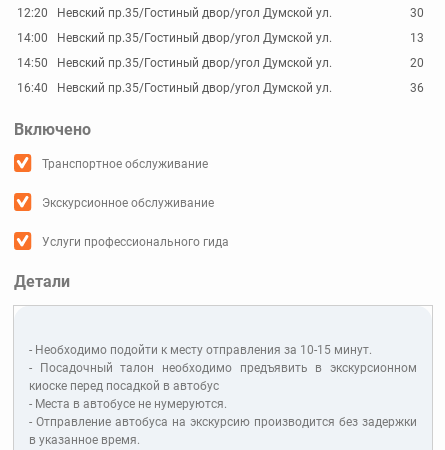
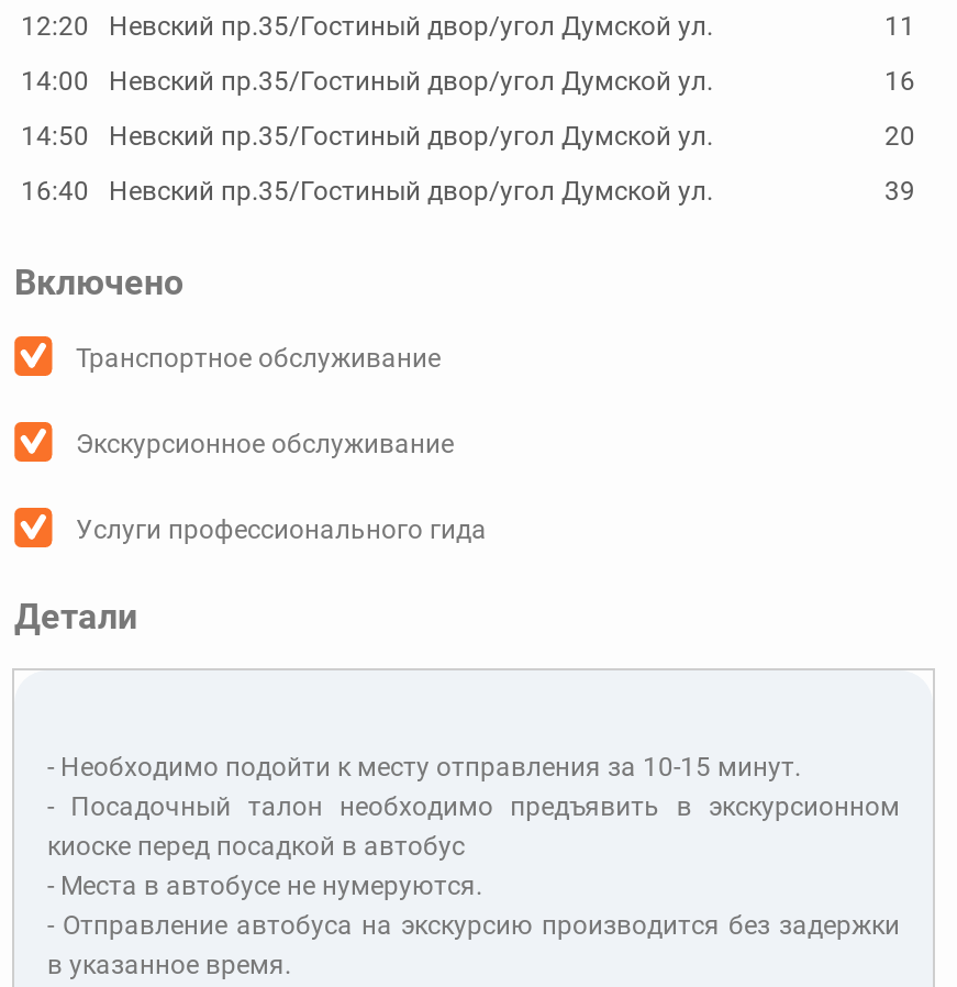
[410,6,424,20] 30 -> [884,11,915,42] 11
[410,31,424,45] 13 -> [884,66,915,97] 16
[410,81,424,95] 36 -> [884,176,915,207] 39

